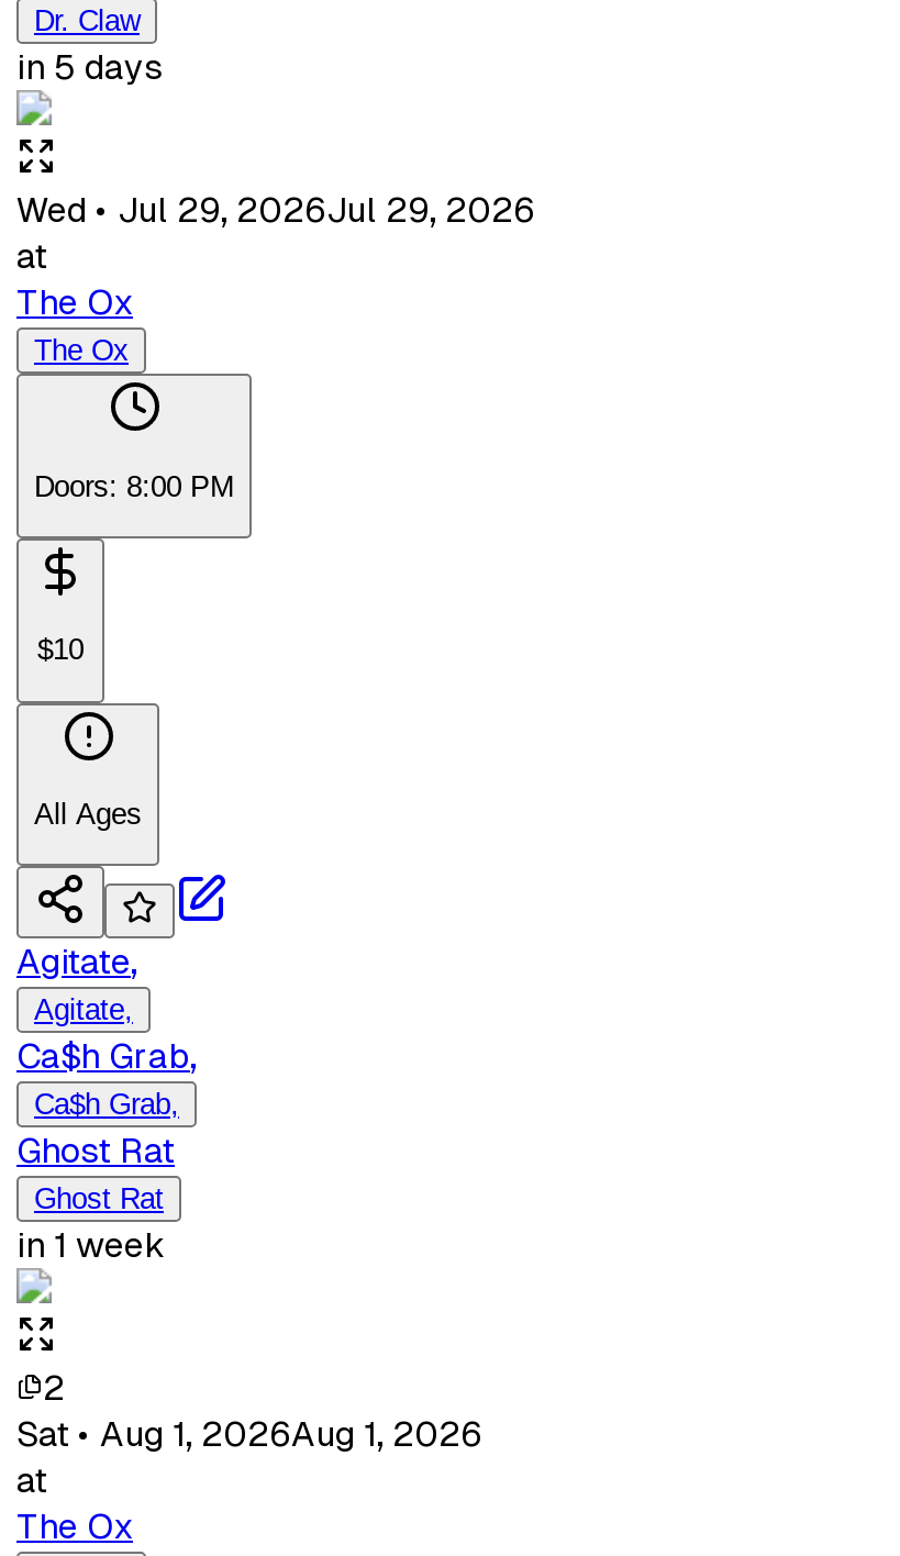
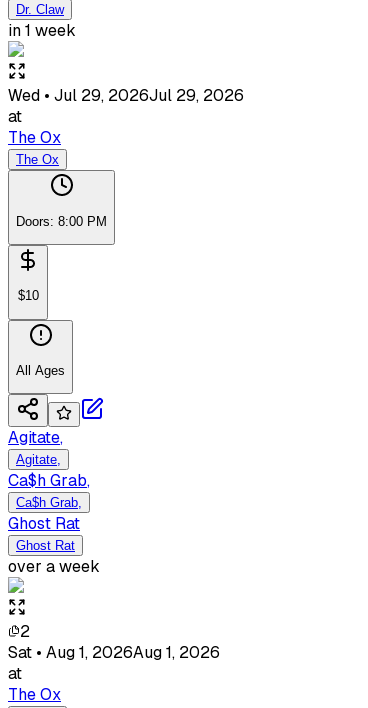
[16,47,162,89] in 5 days -> [8,21,76,40] in 1 week
[16,1225,166,1267] in 1 week -> [8,557,100,576] over a week

